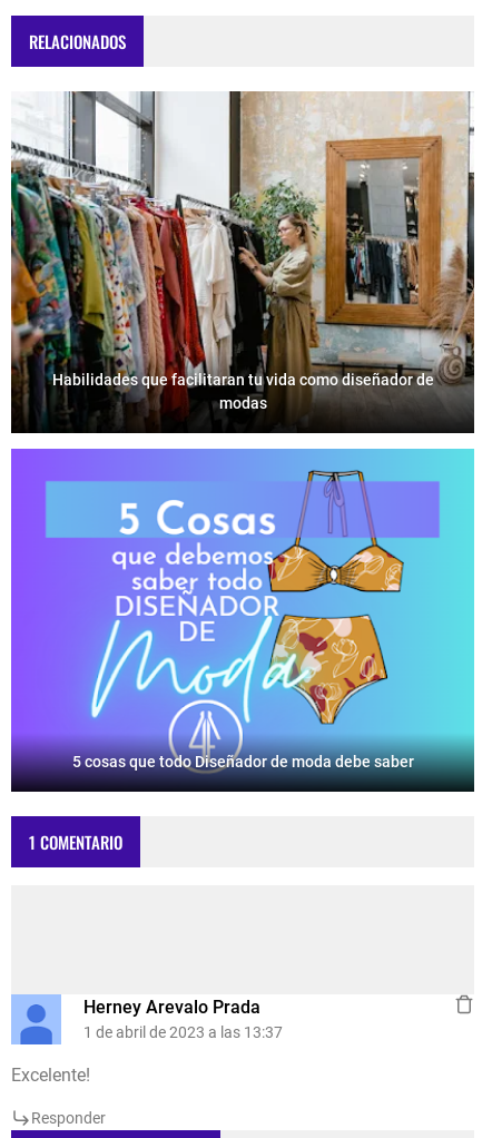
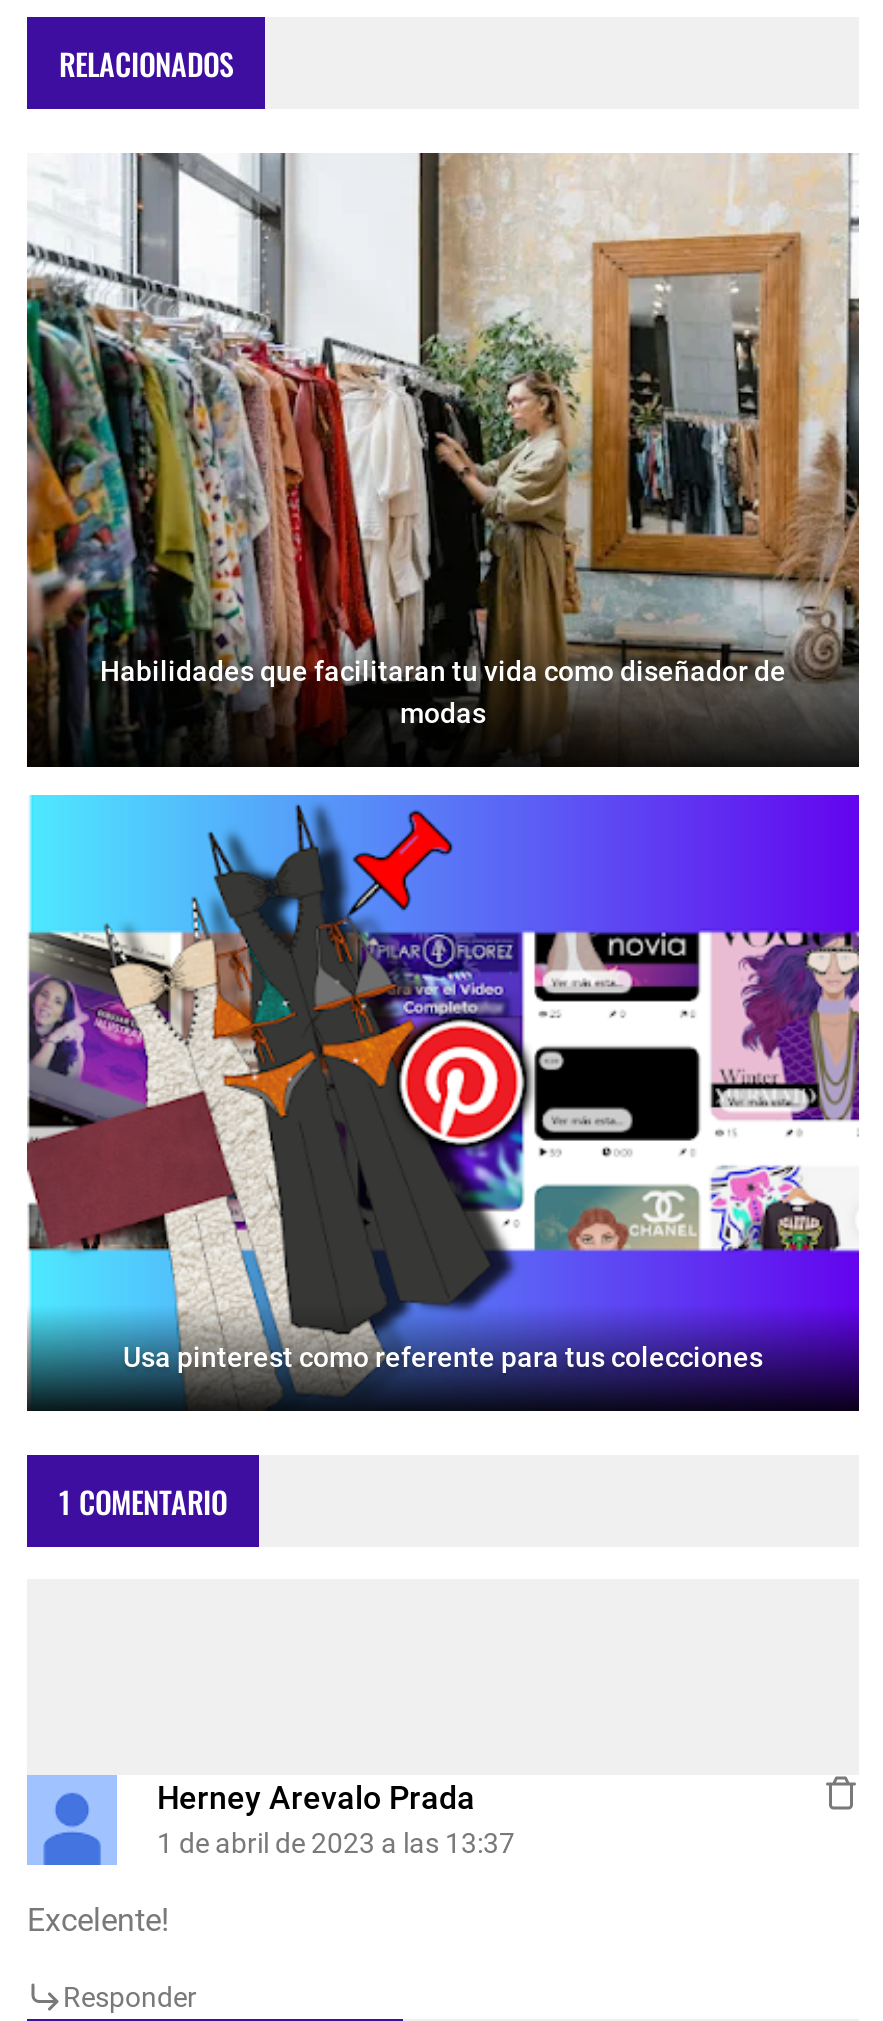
[10,448,475,788] [image] | 5 cosas que todo Diseñador de moda debe saber -> [25,793,861,1407] [image] | Usa pinterest como referente para tus colecciones

